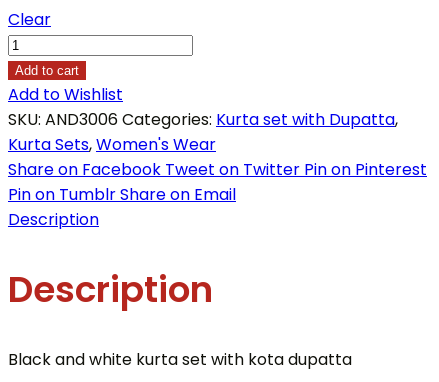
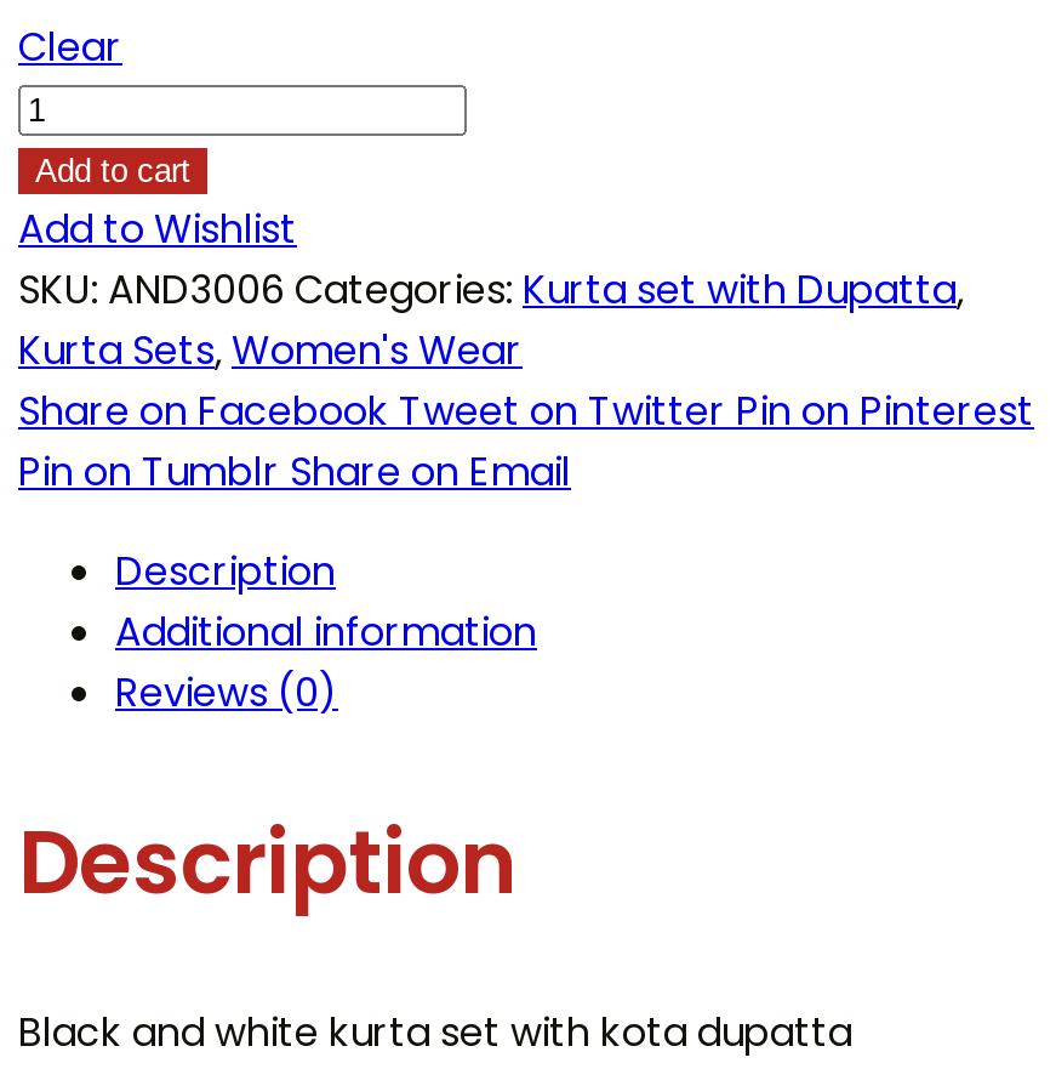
none -> [115,605,537,721] Additional information | Reviews (0)

